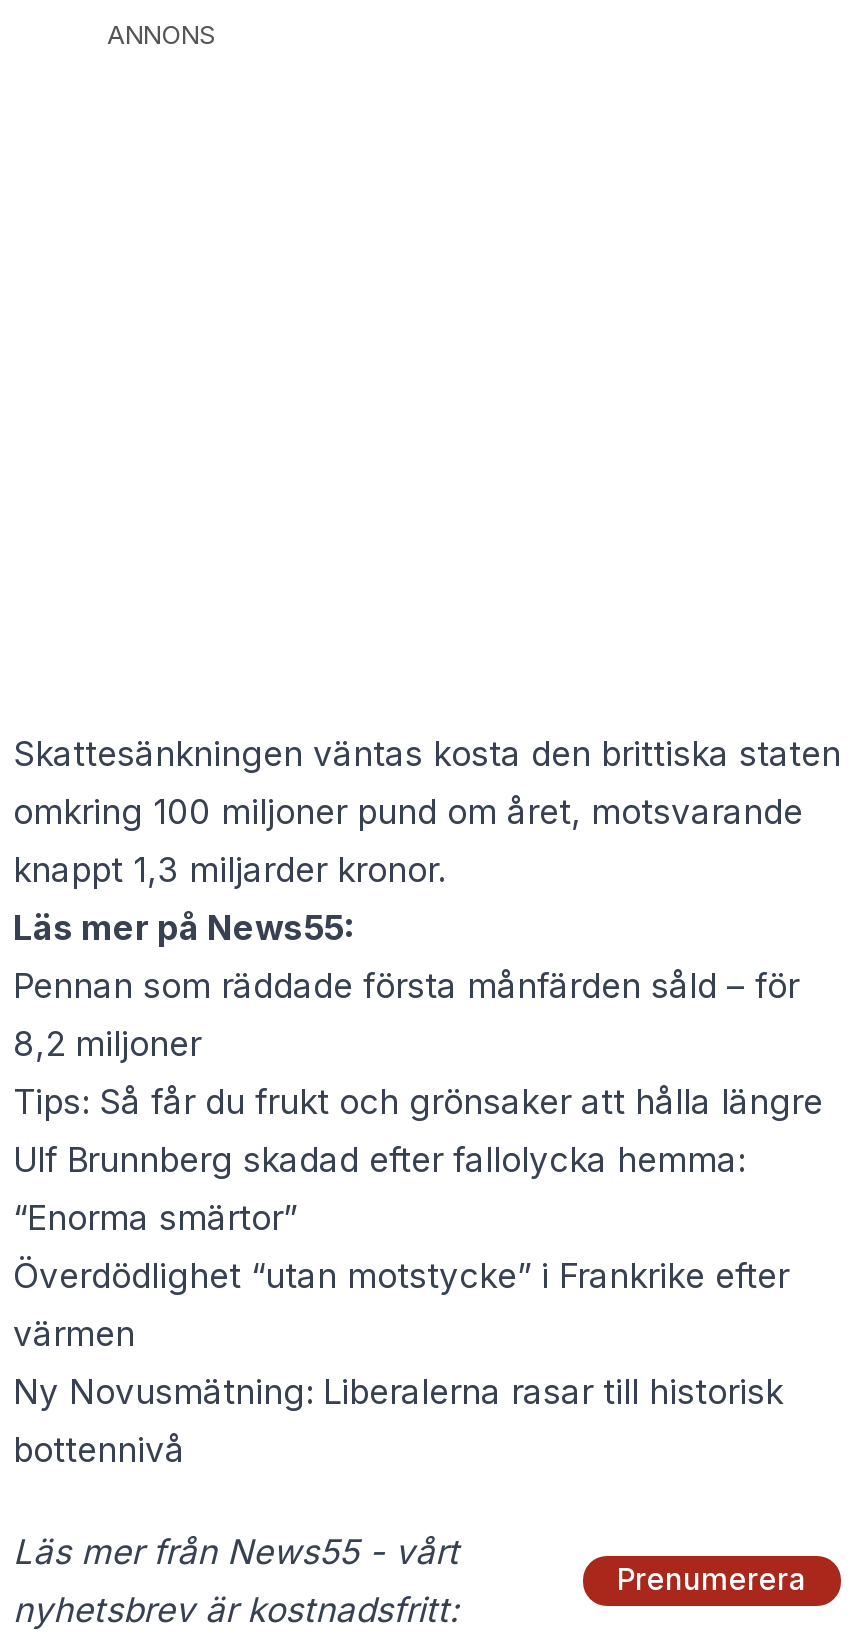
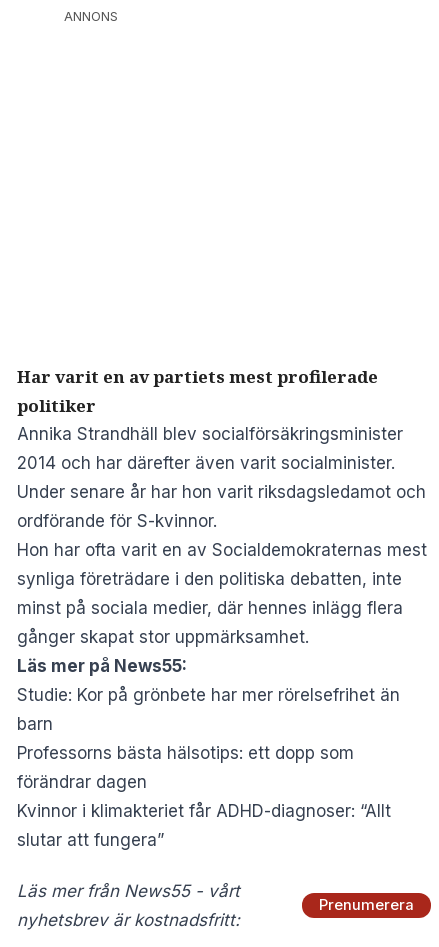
[13,734,841,890] Skattesänkningen väntas kosta den brittiska staten | omkring 100 miljoner pund om året, motsvarande | knappt 1,3 miljarder kronor. -> [17,365,427,647] Har varit en av partiets mest profilerade | politiker | Annika Strandhäll blev socialförsäkringsminister | 2014 och har därefter även varit socialminister. | Under senare år har hon varit riksdagsledamot och | ordförande för S-kvinnor. | Hon har ofta varit en av Socialdemokraternas mest | synliga företrädare i den politiska debatten, inte | minst på sociala medier, där hennes inlägg flera | gånger skapat stor uppmärksamhet.
moved [13,908,353,948] -> [17,656,187,676]: Läs mer på News55:
[13,966,823,1470] Pennan som räddade första månfärden såld – för | 8,2 miljoner | Tips: Så får du frukt och grönsaker att hålla längre | Ulf Brunnberg skadad efter fallolycka hemma: | “Enorma smärtor” | Överdödlighet “utan motstycke” i Frankrike efter | värmen | Ny Novusmätning: Liberalerna rasar till historisk | bottennivå -> [17,685,400,850] Studie: Kor på grönbete har mer rörelsefrihet än | barn | Professorns bästa hälsotips: ett dopp som | förändrar dagen | Kvinnor i klimakteriet får ADHD-diagnoser: “Allt | slutar att fungera”

